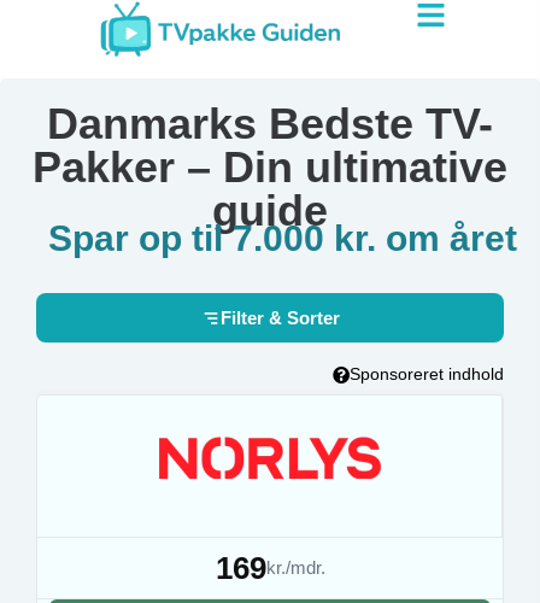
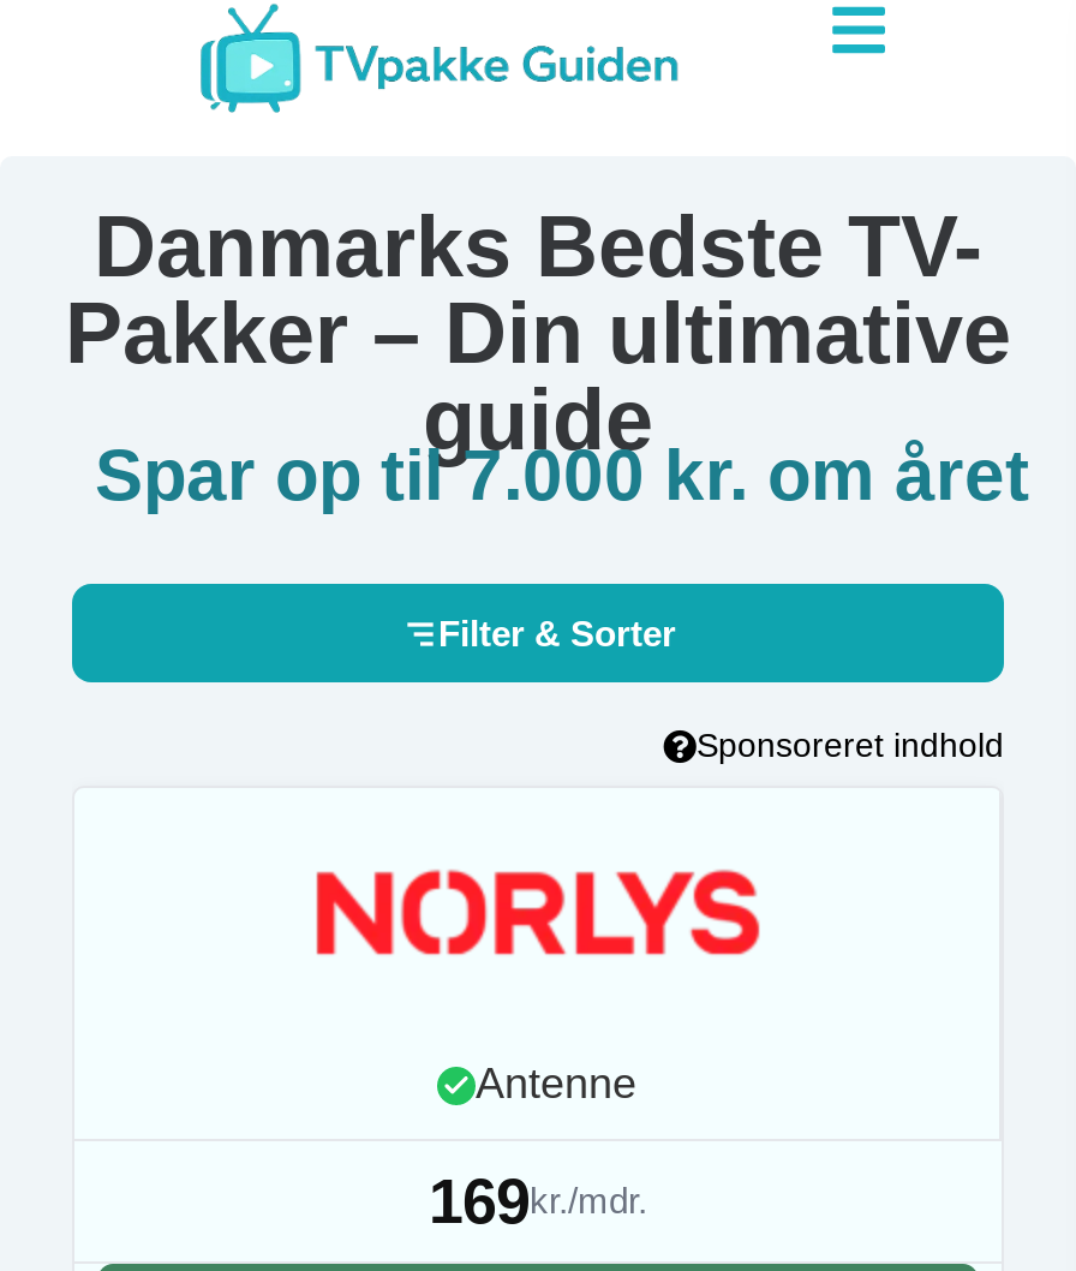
none -> [476,1060,636,1108] Antenne

